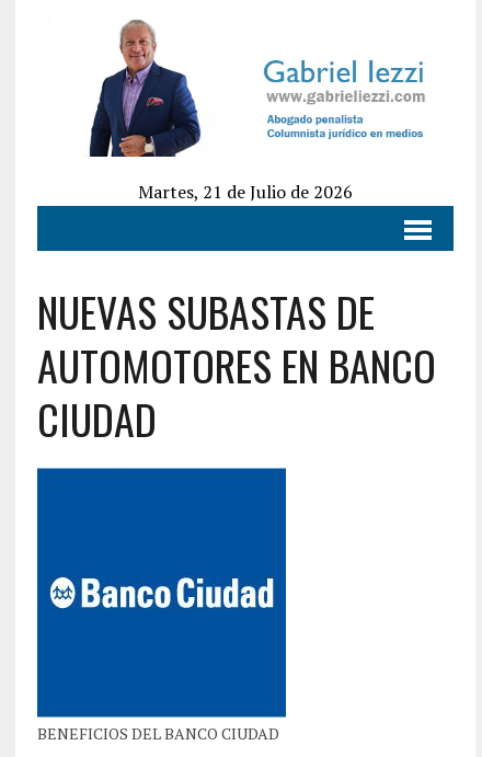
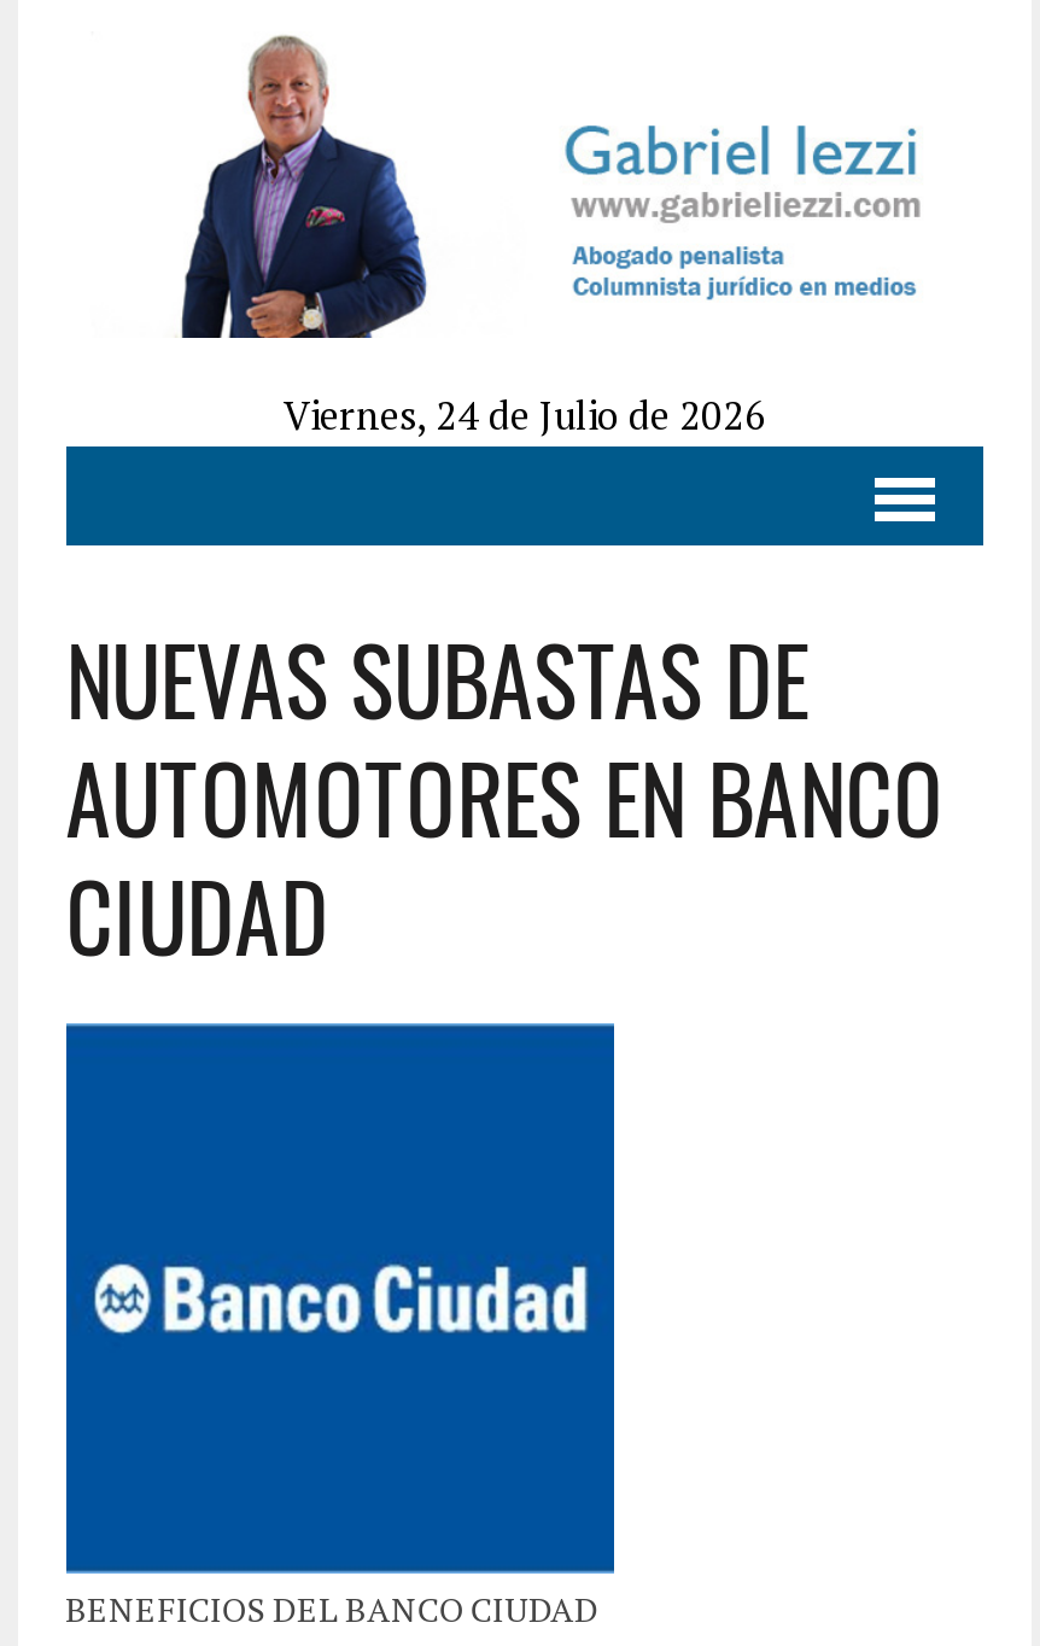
[138,179,353,203] Martes, 21 de Julio de 2026 -> [284,388,766,441] Viernes, 24 de Julio de 2026

